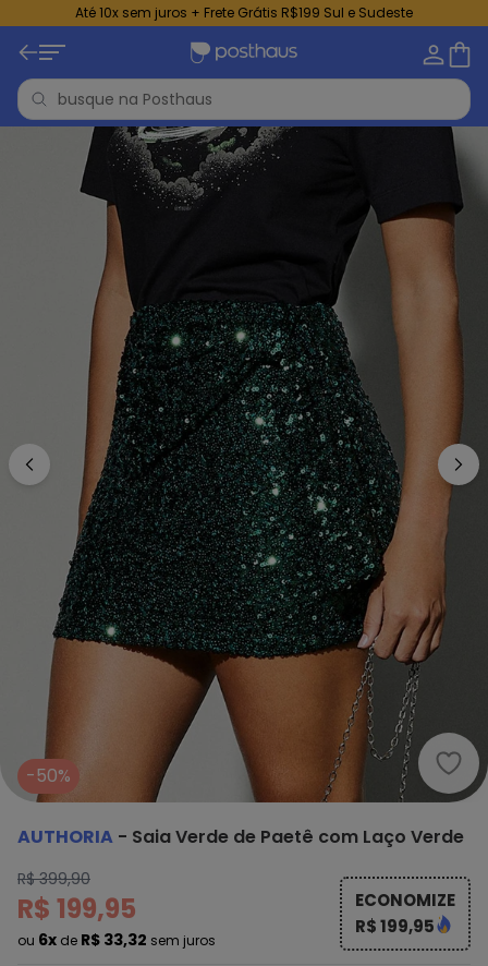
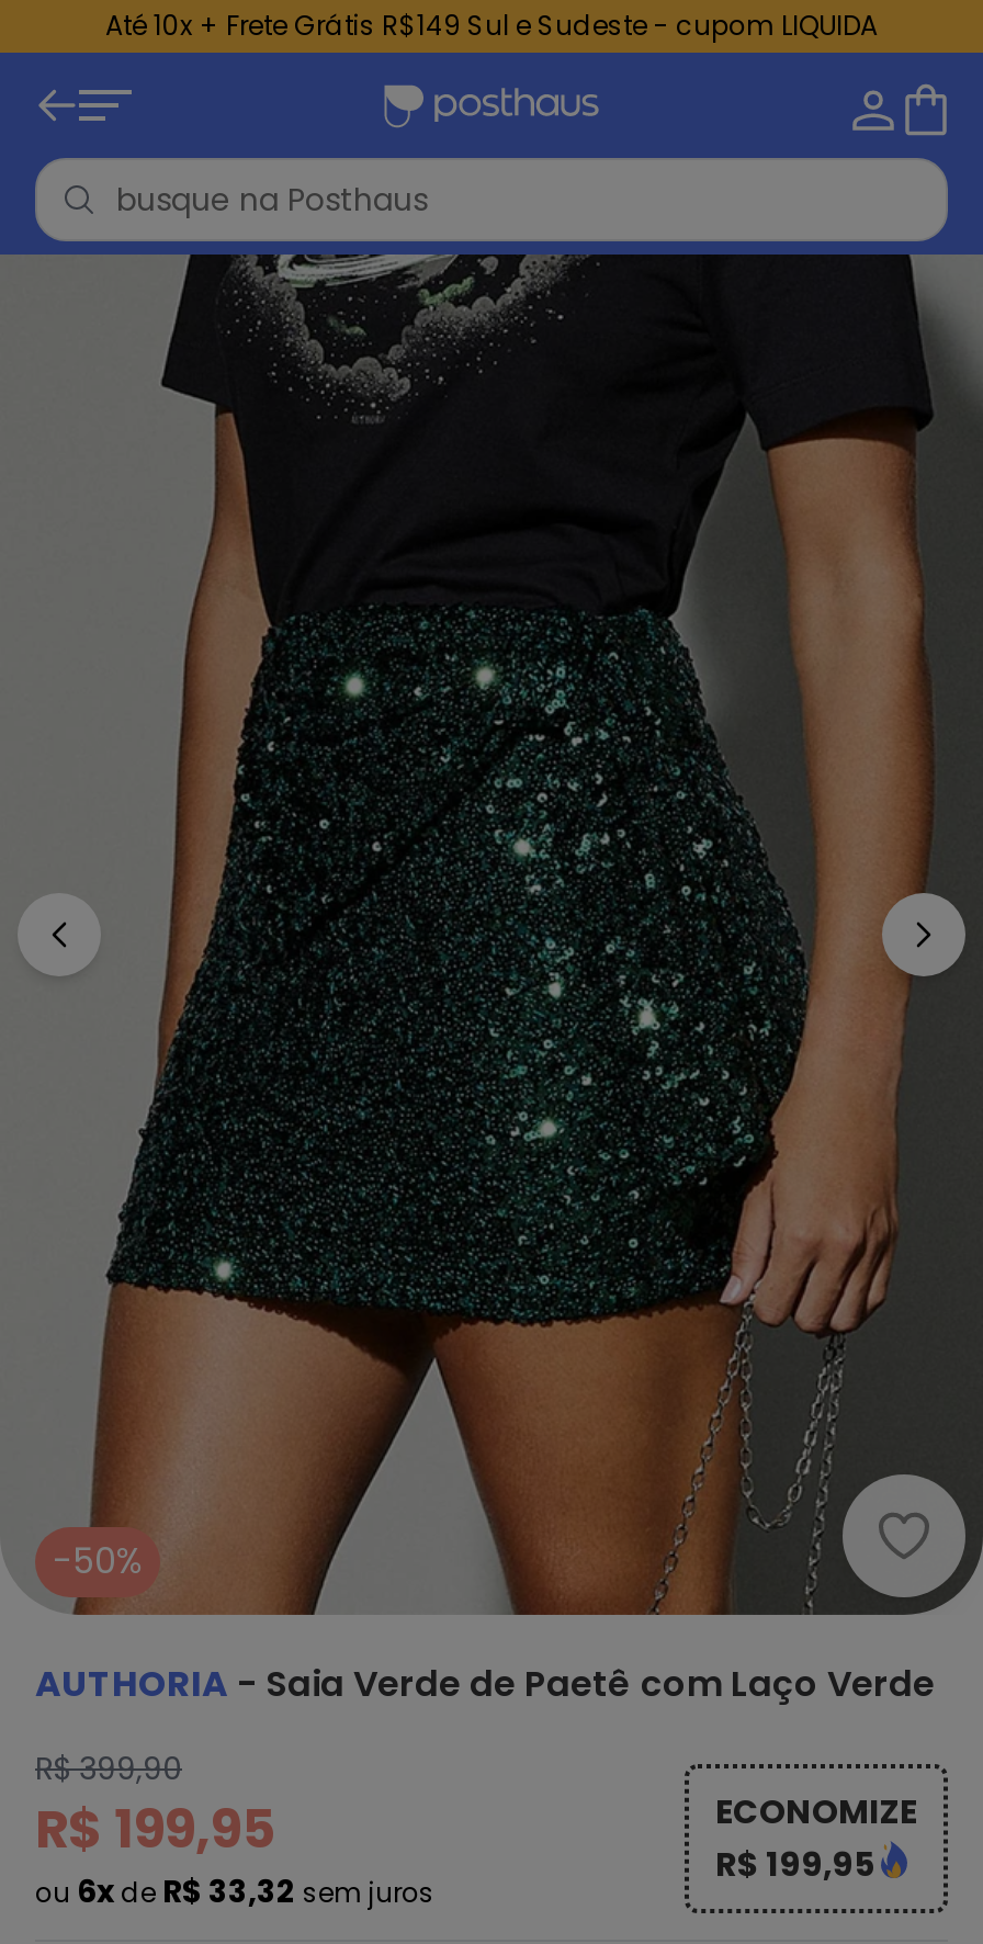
[75,3,413,22] Até 10x sem juros + Frete Grátis R$199 Sul e Sudeste -> [105,7,878,44] Até 10x + Frete Grátis R$149 Sul e Sudeste - cupom LIQUIDA

